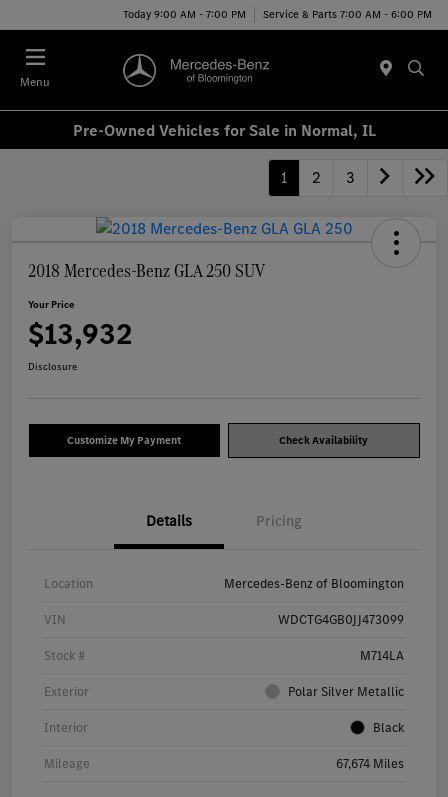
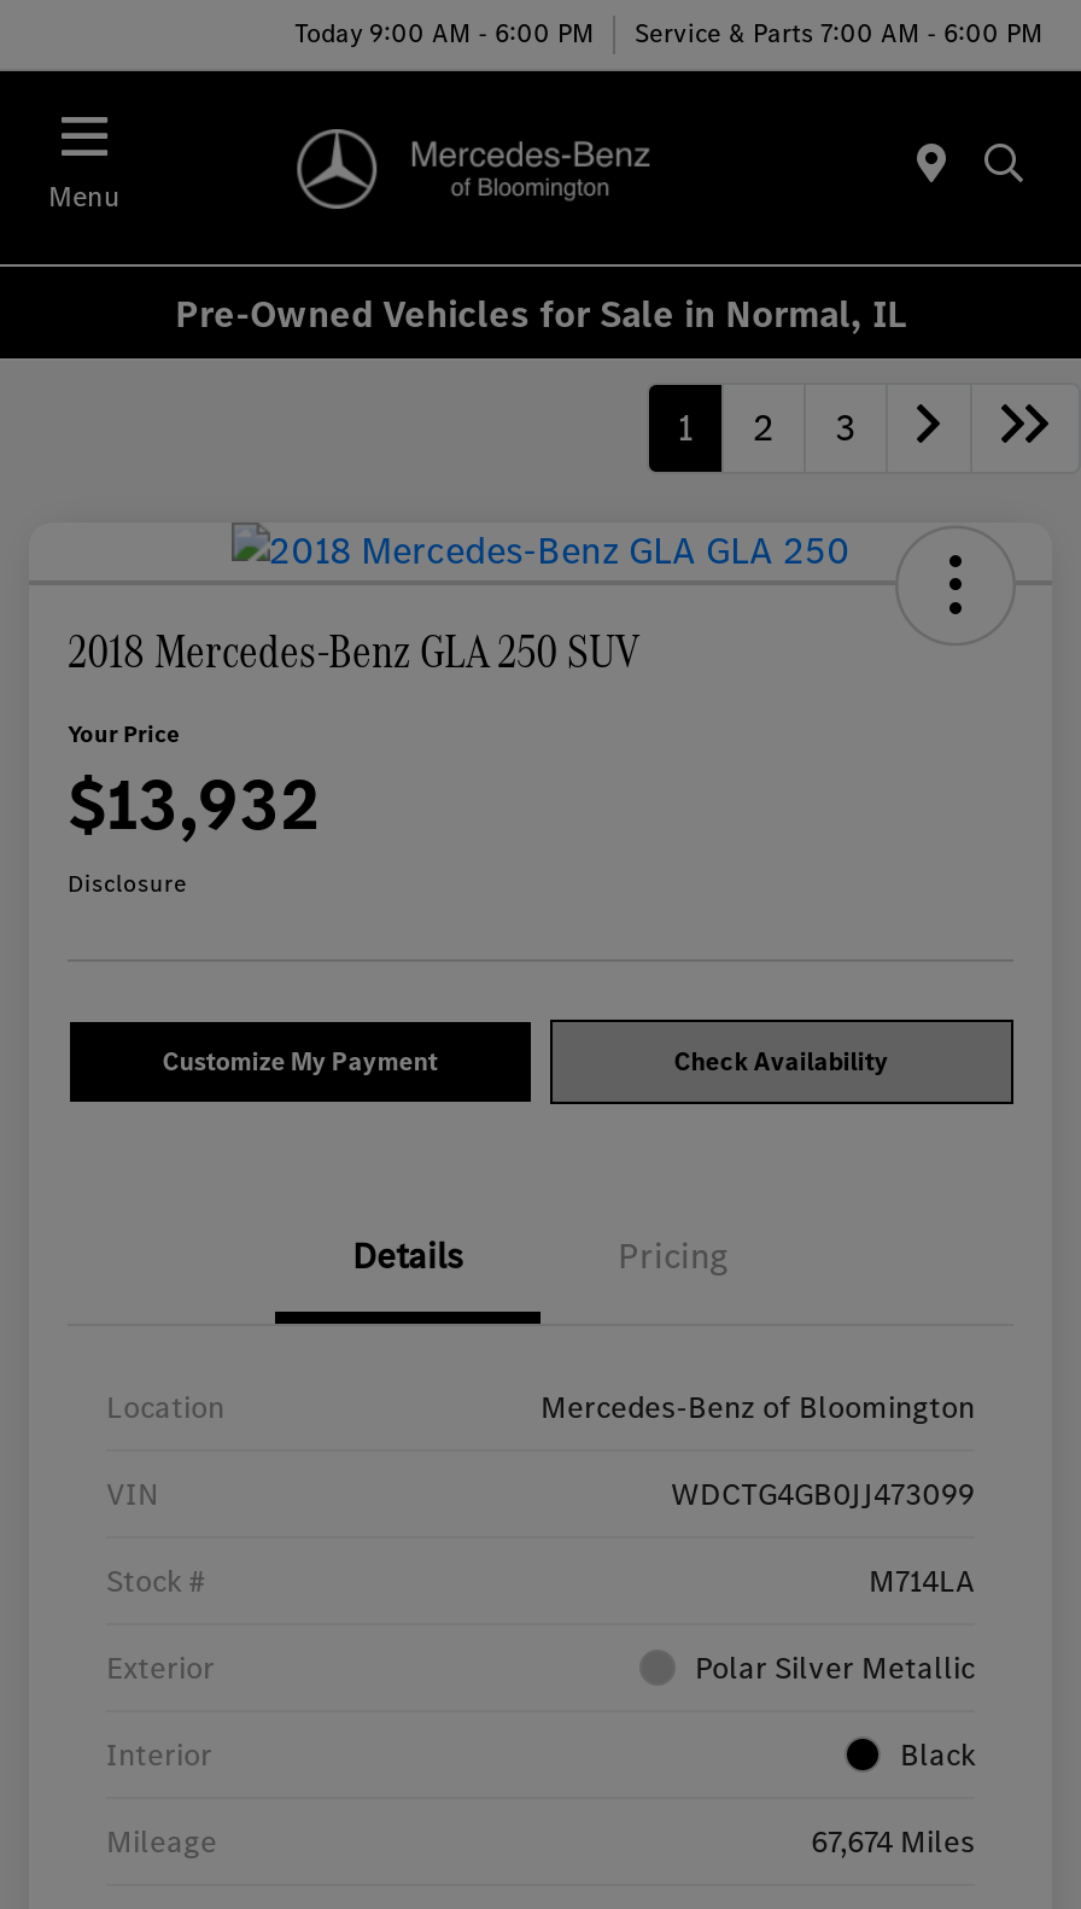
[123,6,432,21] Today 9:00 AM - 7:00 PM Service & Parts 7:00 AM - 6:00 PM -> [294,14,1042,51] Today 9:00 AM - 6:00 PM Service & Parts 7:00 AM - 6:00 PM

